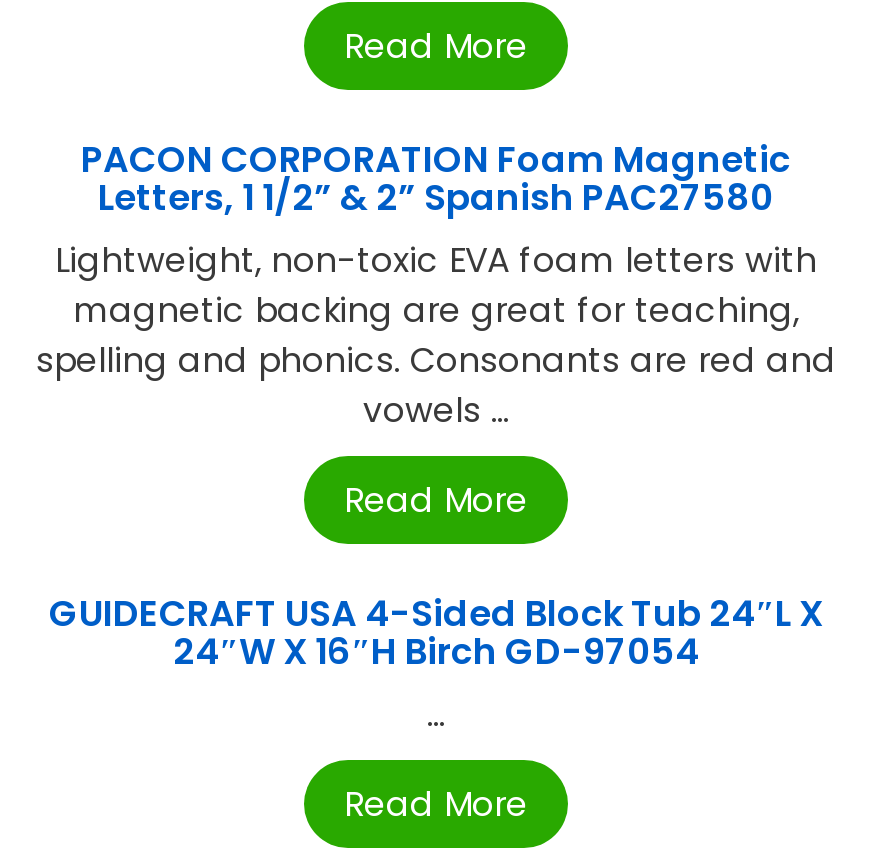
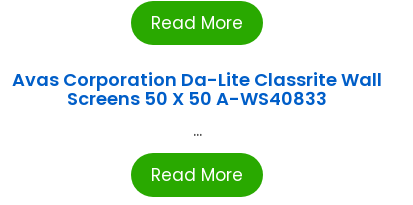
[36,135,836,677] PACON CORPORATION Foam Magnetic | Letters, 1 1/2” & 2” Spanish PAC27580 | Lightweight, non-toxic EVA foam letters with | magnetic backing are great for teaching, | spelling and phonics. Consonants are red and | vowels ... | Read More | GUIDECRAFT USA 4-Sided Block Tub 24″L X | 24″W X 16″H Birch GD-97054 -> [12,67,382,111] Avas Corporation Da-Lite Classrite Wall | Screens 50 X 50 A-WS40833

